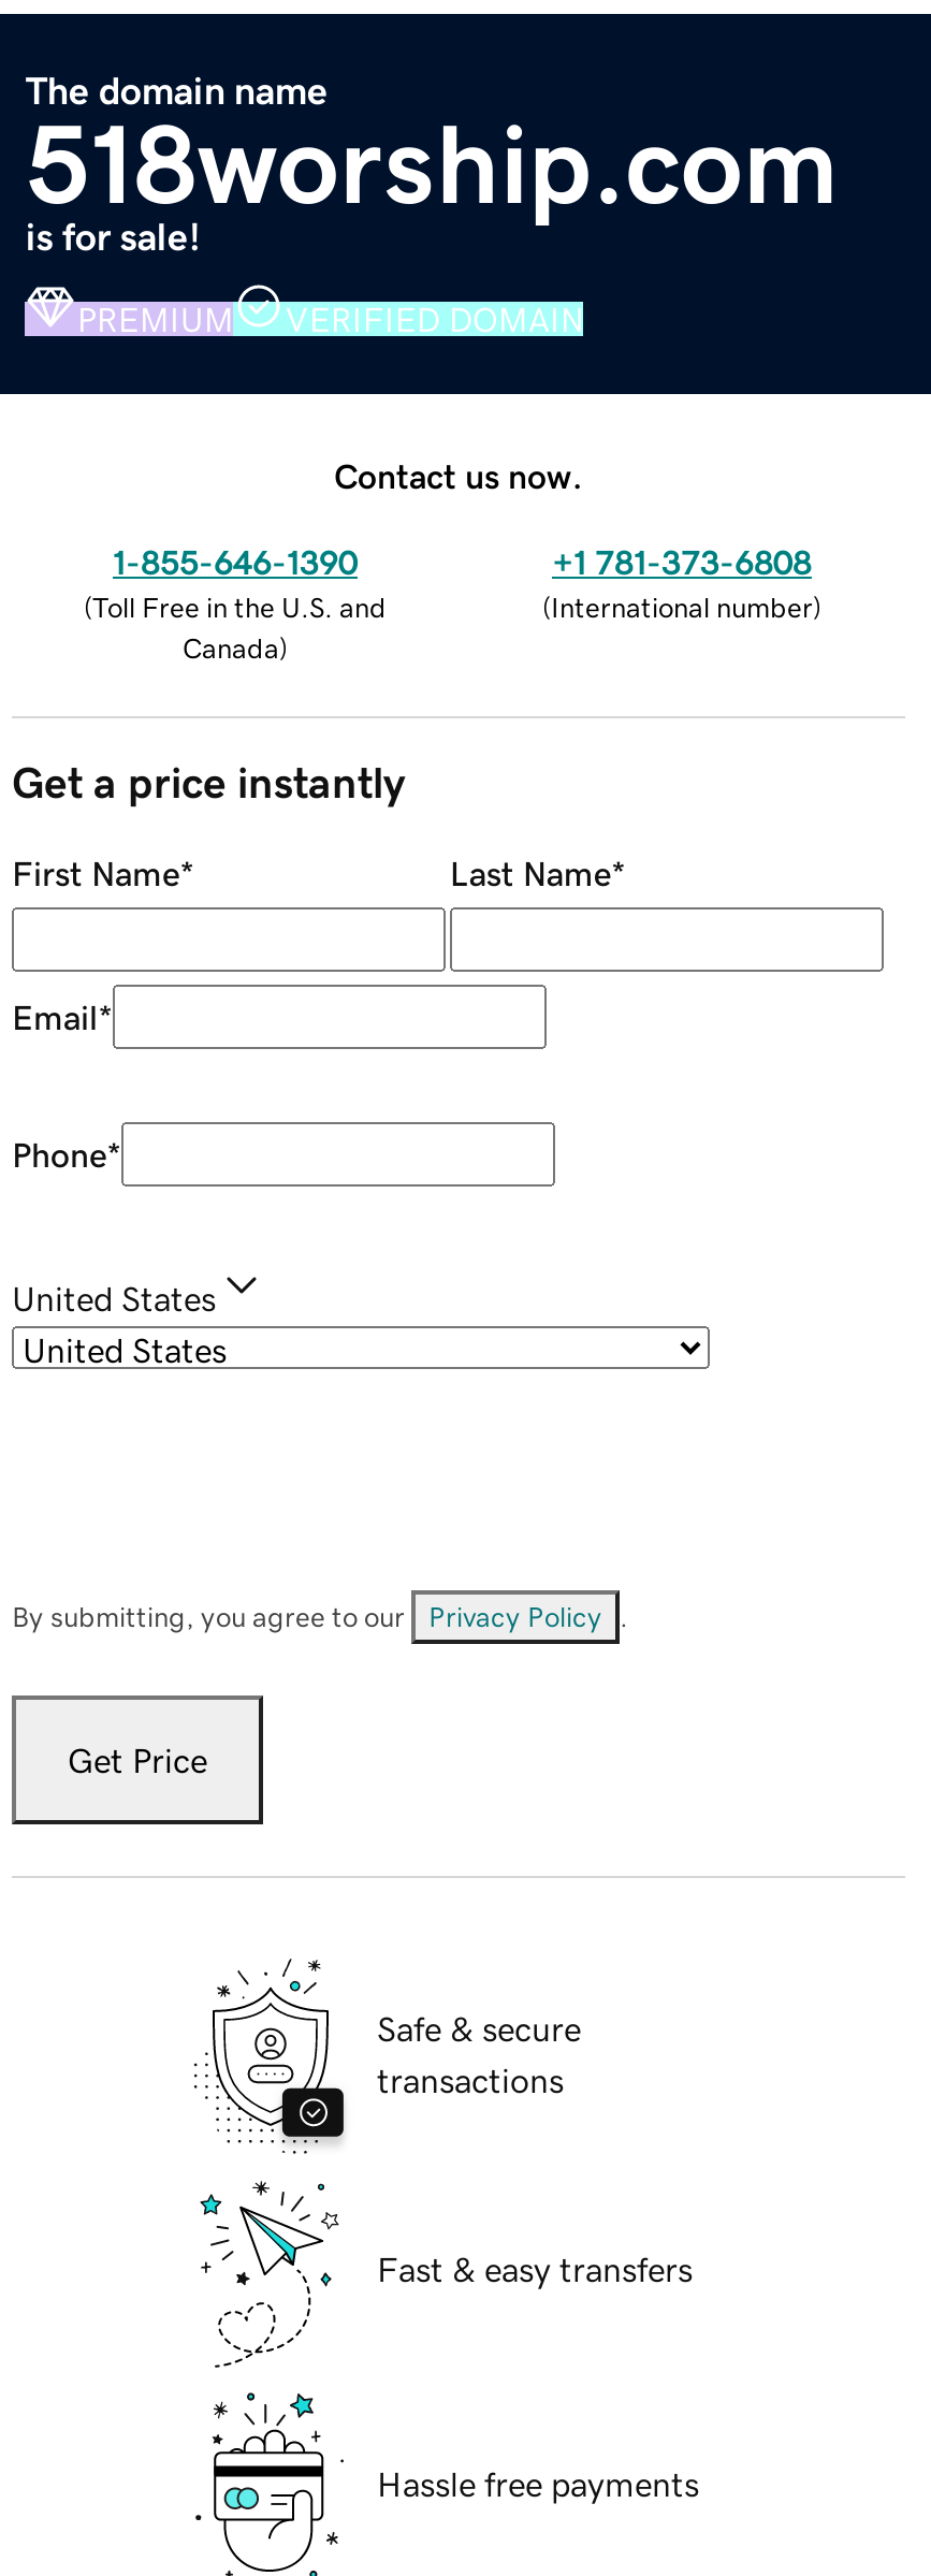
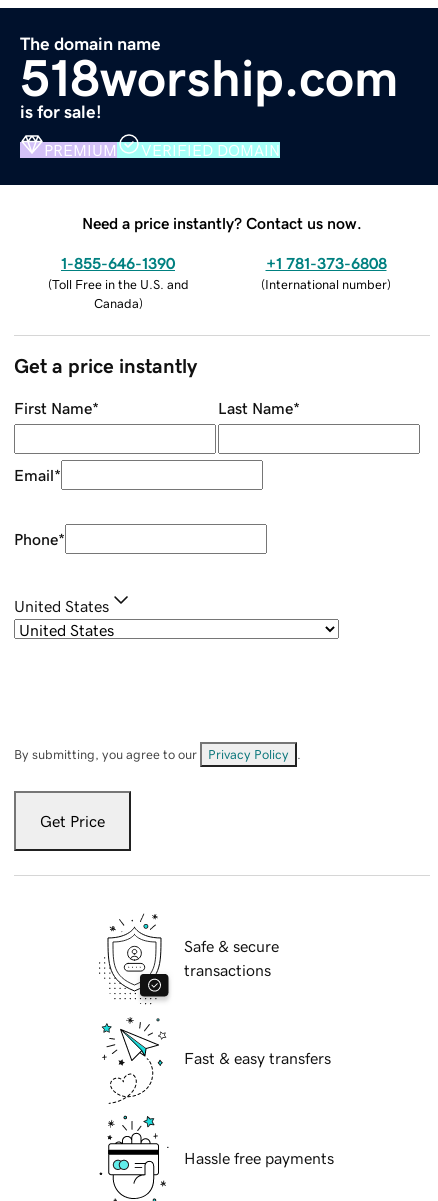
[334,458,583,492] Contact us now. -> [82,215,362,231] Need a price instantly? Contact us now.

